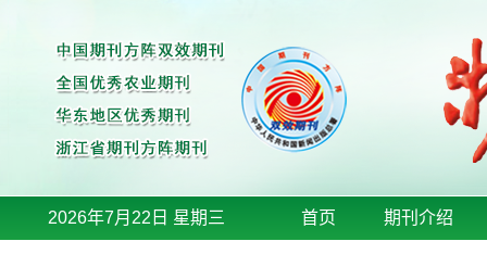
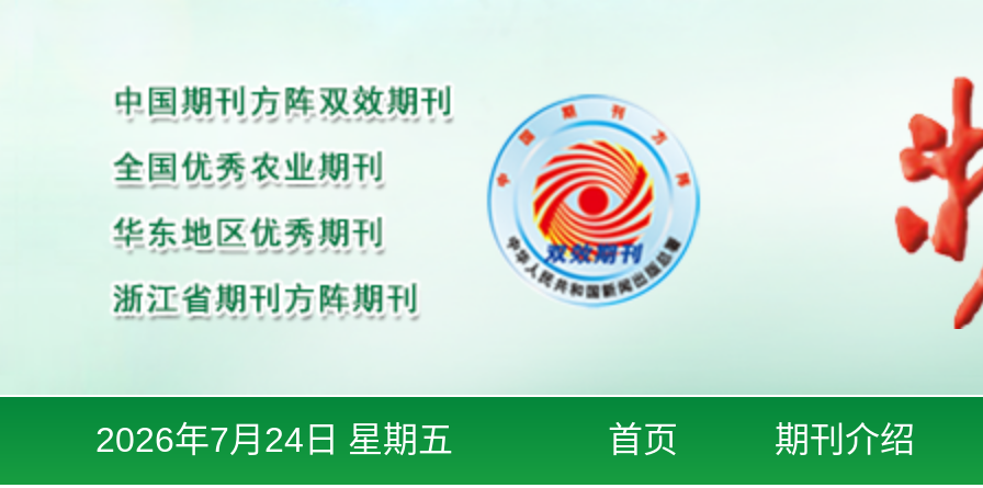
[47,208,224,227] 2026年7月22日 星期三 -> [95,421,453,458] 2026年7月24日 星期五

